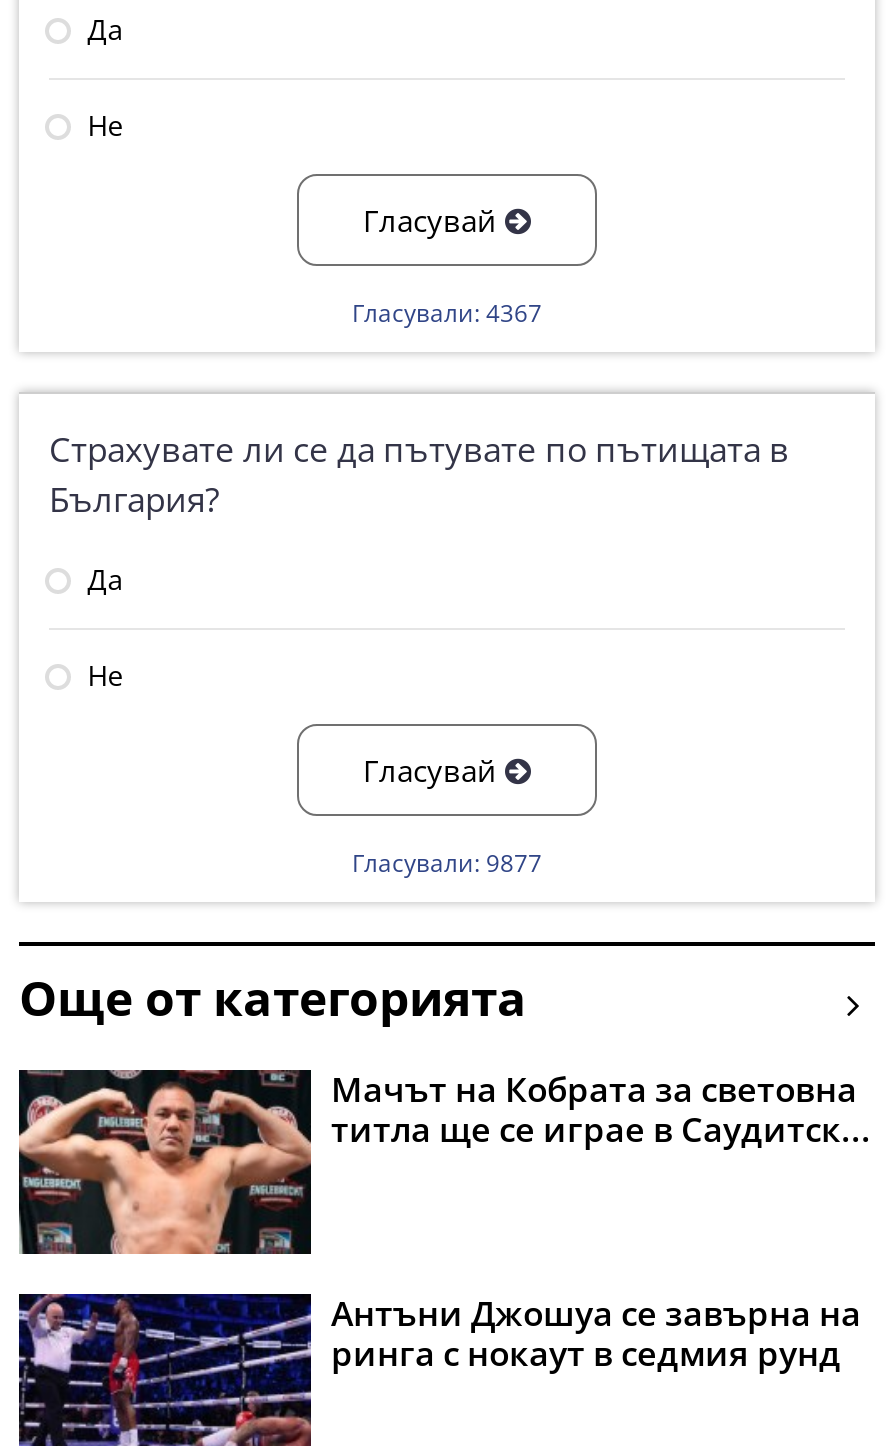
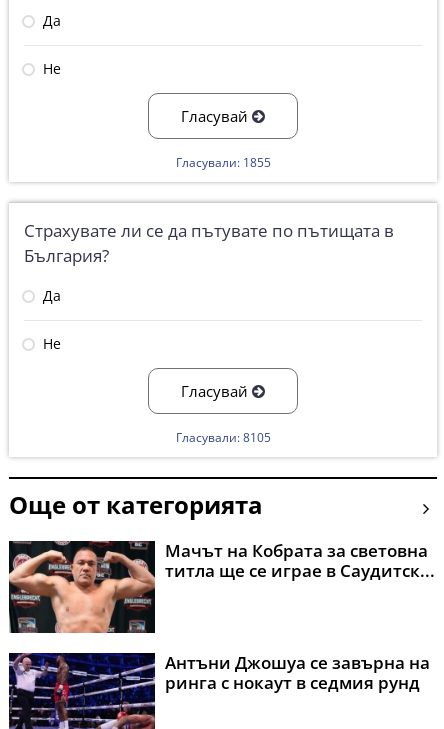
[352,296,542,330] Гласували: 4367 -> [175,154,270,171] Гласували: 1855
[352,846,542,880] Гласували: 9877 -> [175,429,270,446] Гласували: 8105

